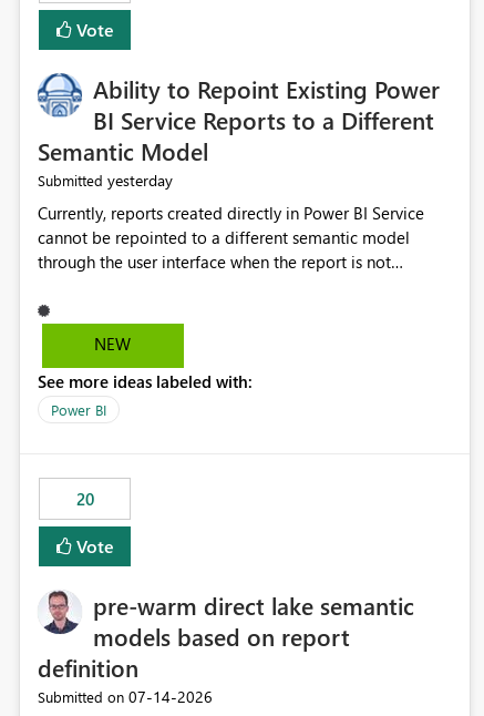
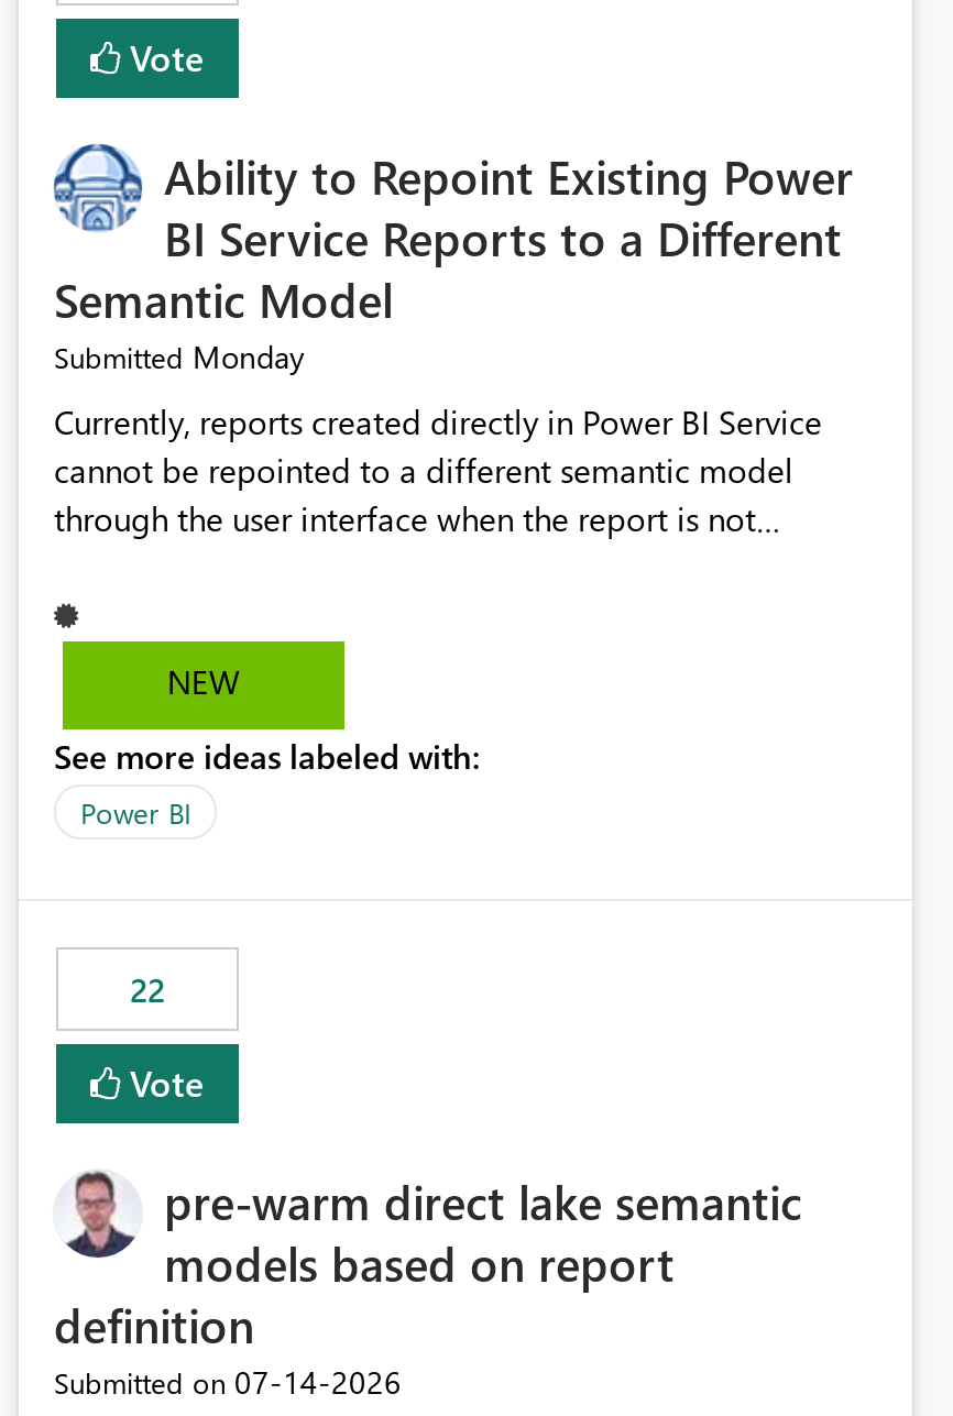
[38,170,173,191] Submitted yesterday -> [54,336,305,378] Submitted Monday
[76,488,94,510] 20 -> [130,968,165,1012] 22

